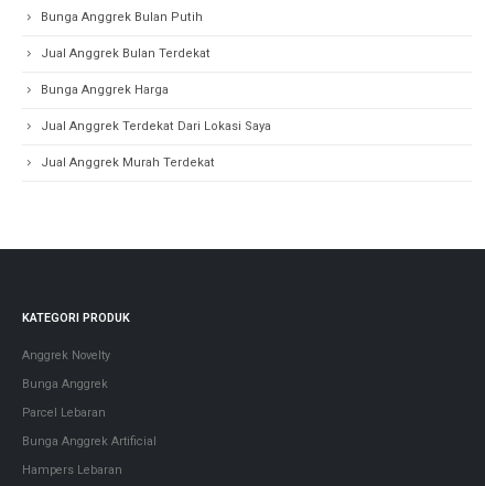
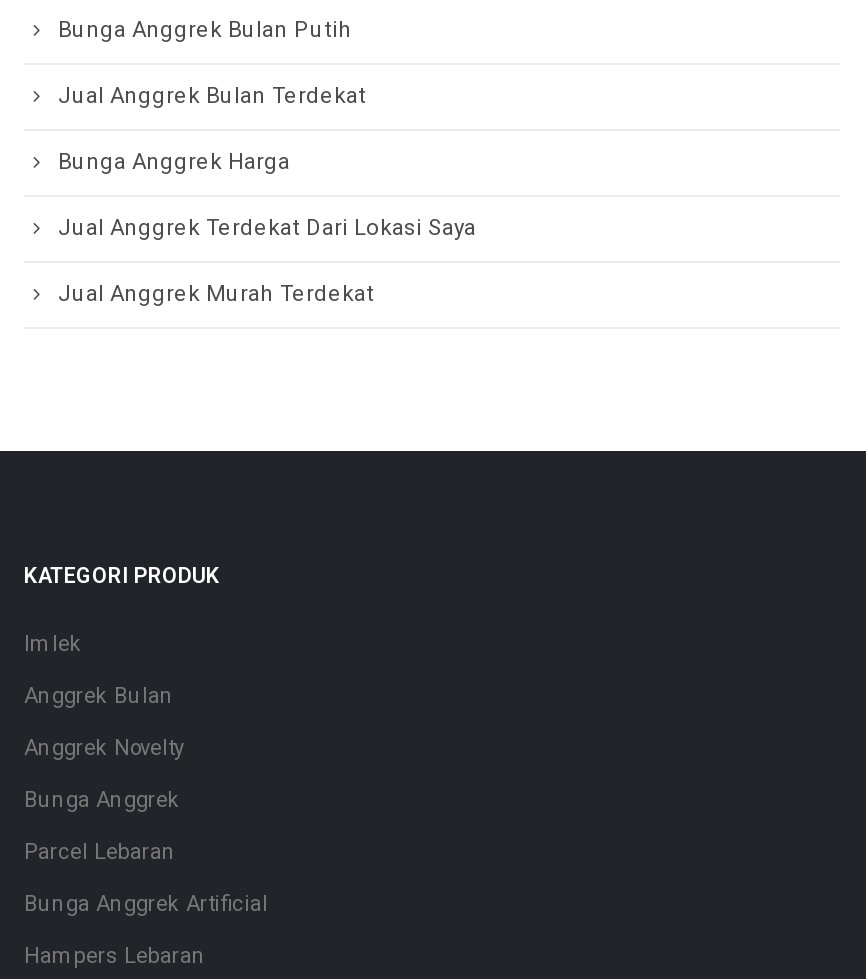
none -> [24,631,174,709] Imlek | Anggrek Bulan

